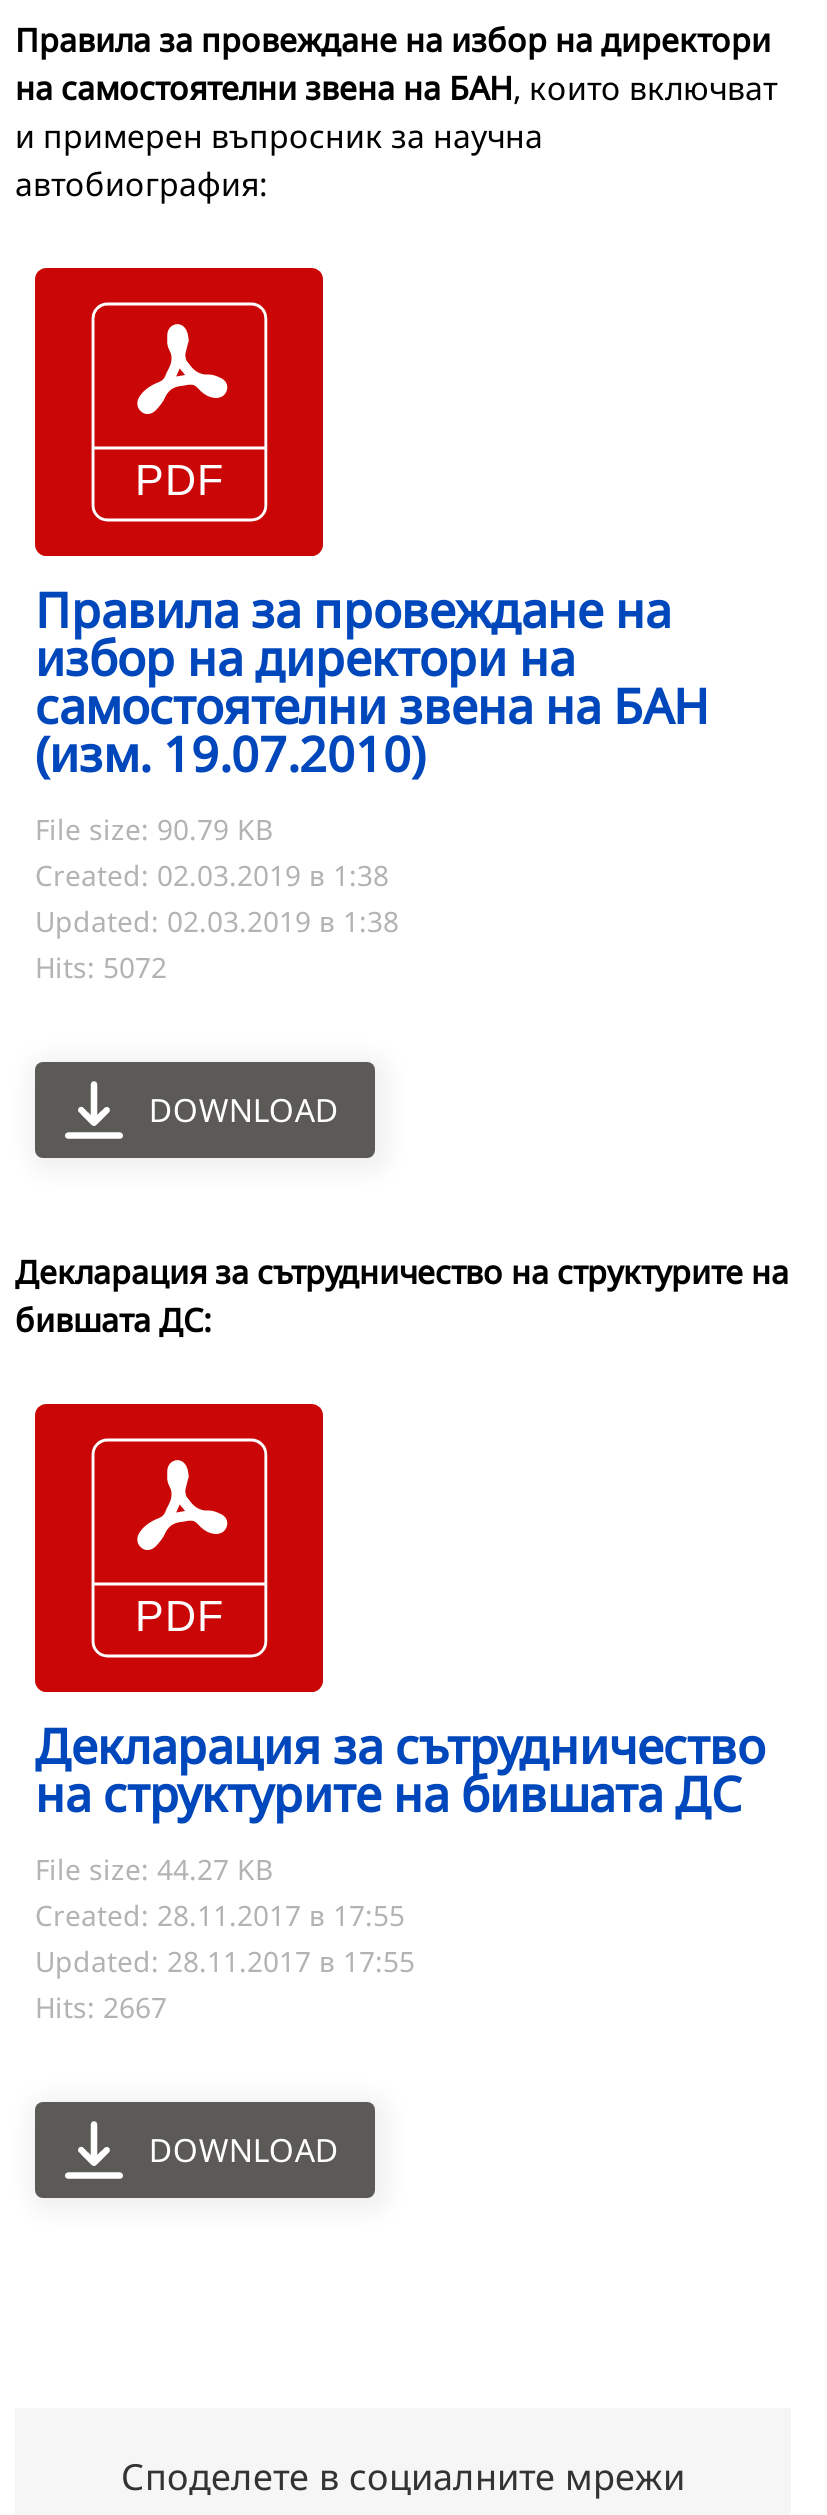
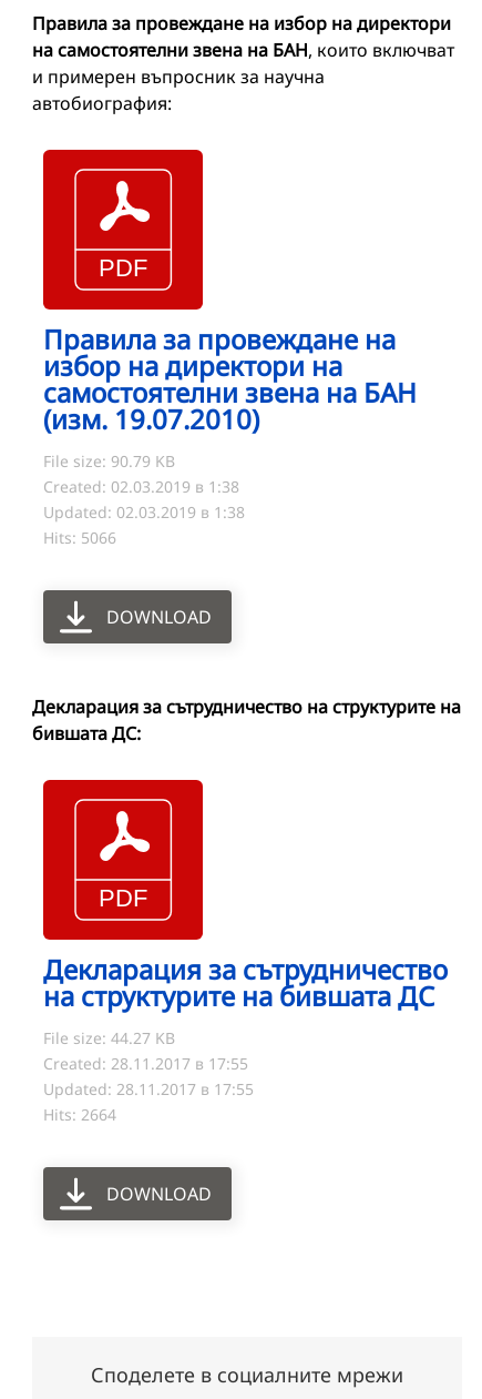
[35,948,167,986] Hits: 5072 -> [43,527,116,548] Hits: 5066
[35,1988,167,2026] Hits: 2667 -> [43,1104,116,1125] Hits: 2664

